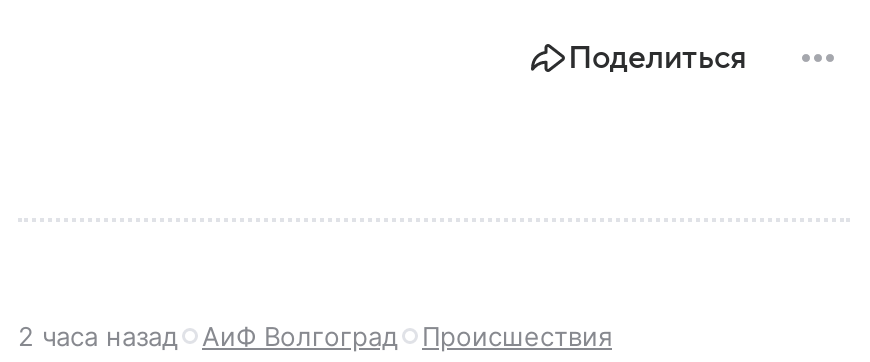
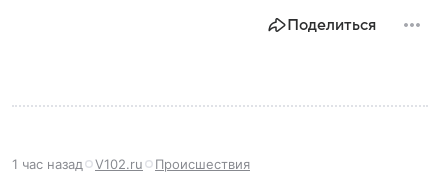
[18,320,398,352] 2 часа назад | АиФ Волгоград -> [12,156,143,172] 1 час назад | V102.ru

